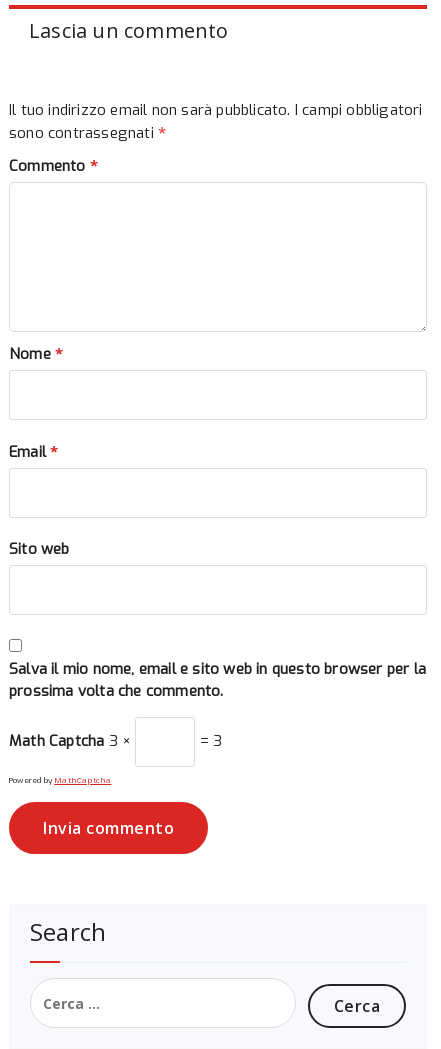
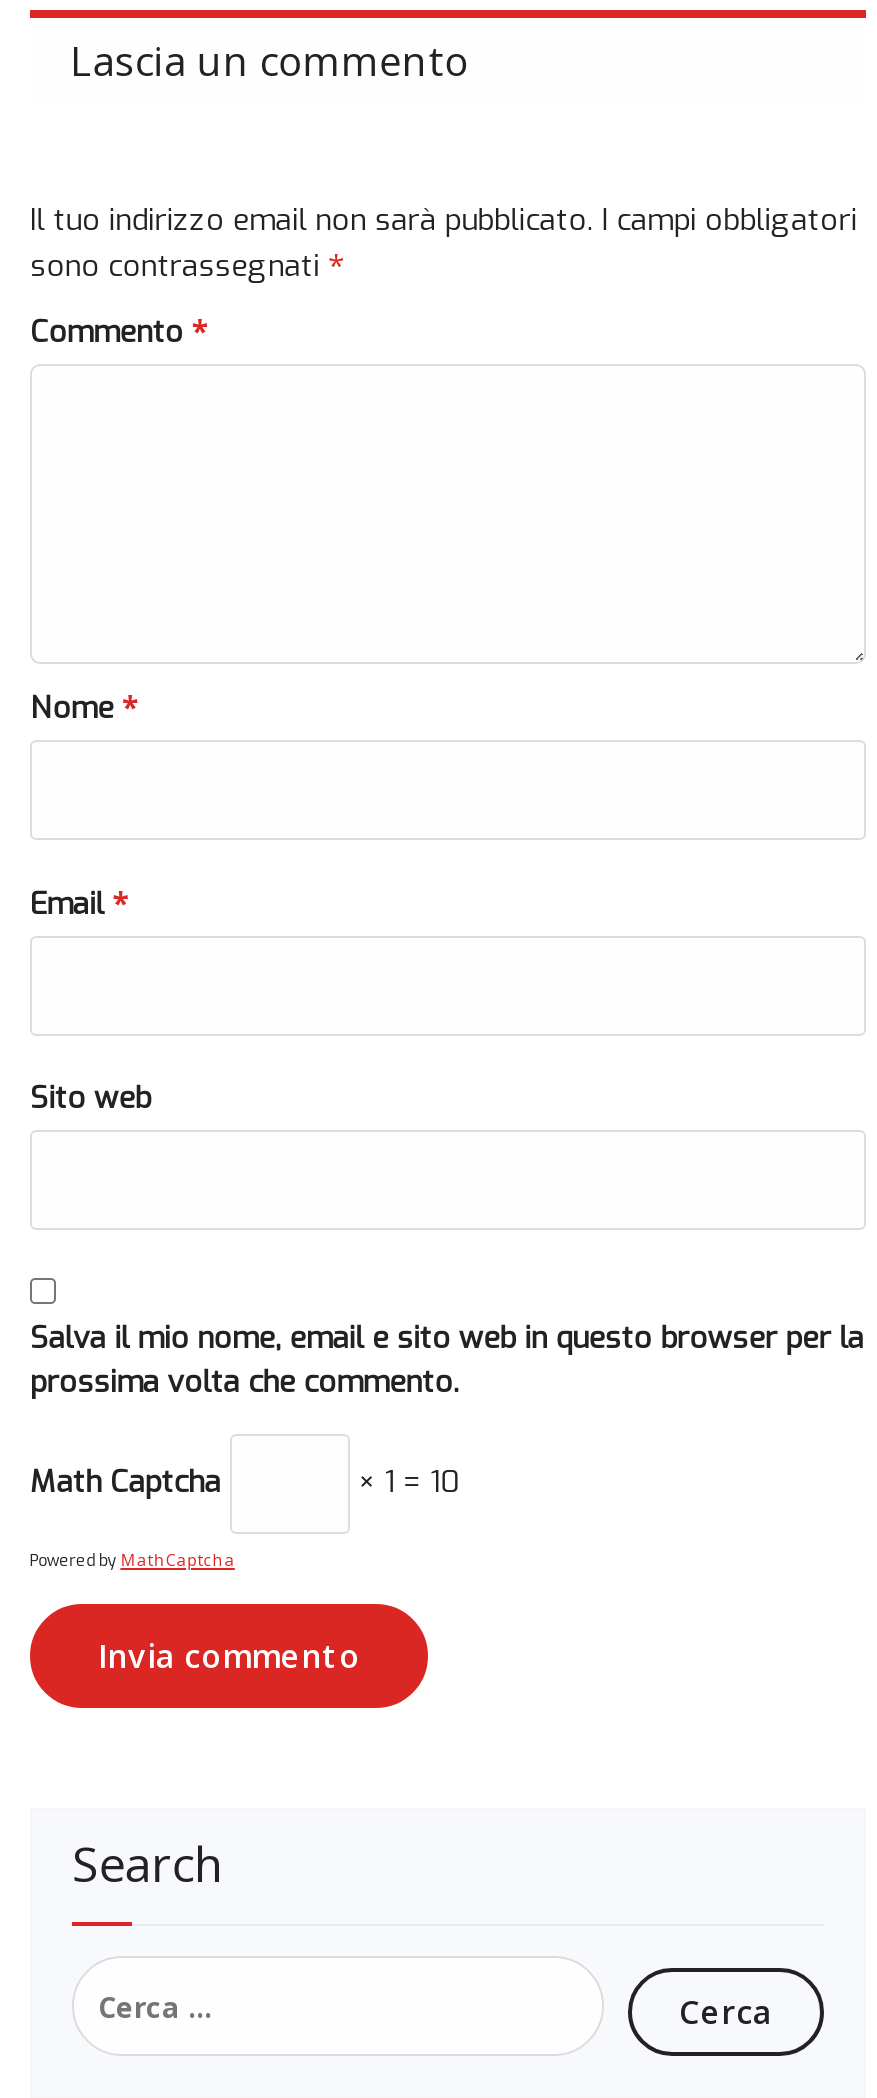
[9,731,222,751] Math Captcha 3 × | = 3 -> [30,1463,459,1503] Math Captcha | × 1 = 10

